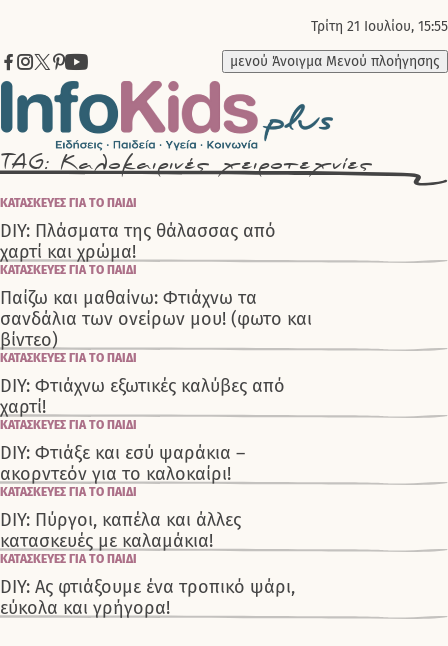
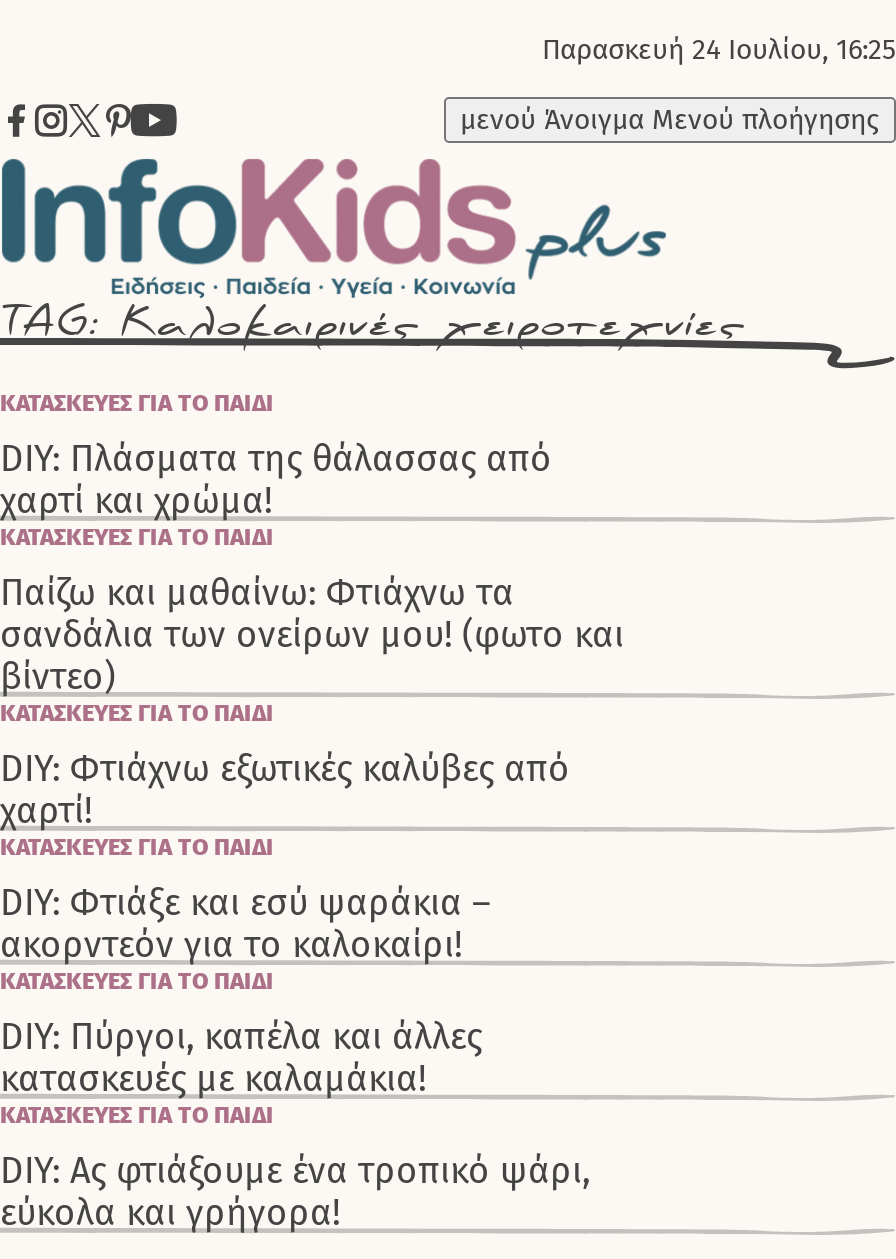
[311,18,448,35] Τρίτη 21 Ιουλίου, 15:55 -> [542,33,896,67] Παρασκευή 24 Ιουλίου, 16:25

